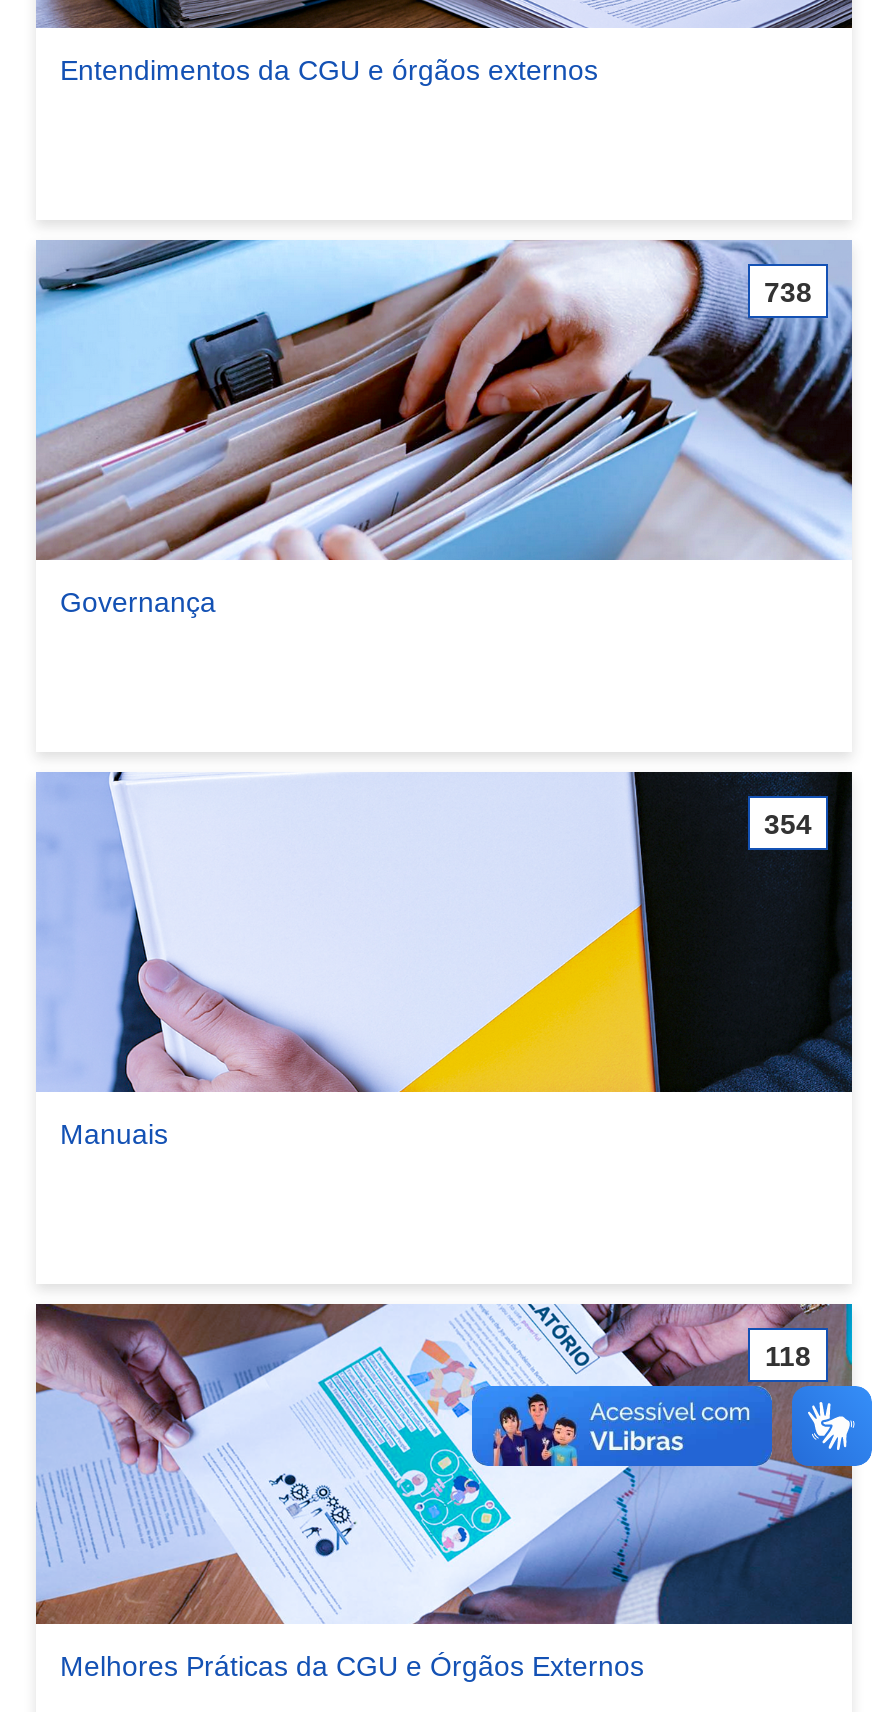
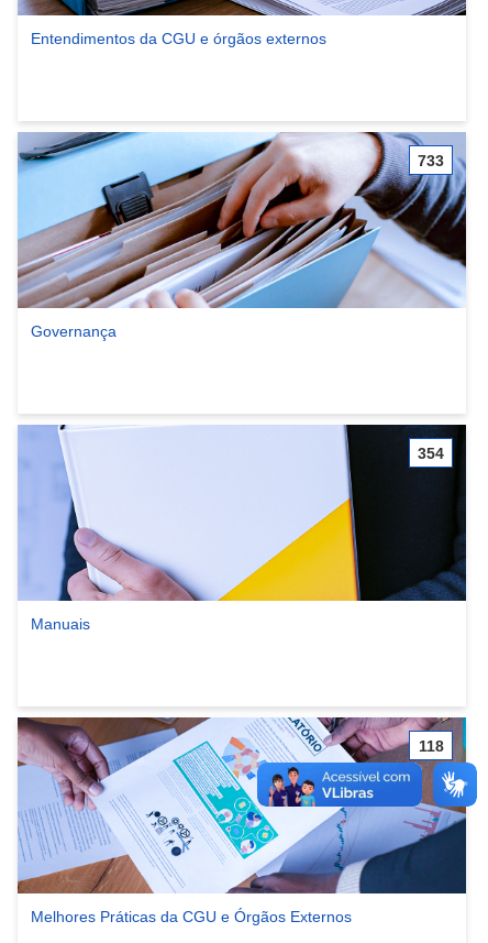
[764,275,812,307] 738 -> [418,151,444,169] 733

